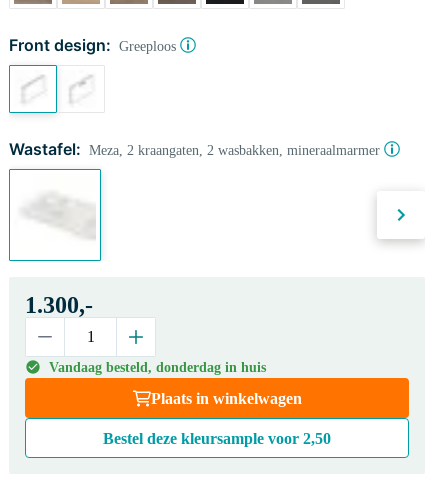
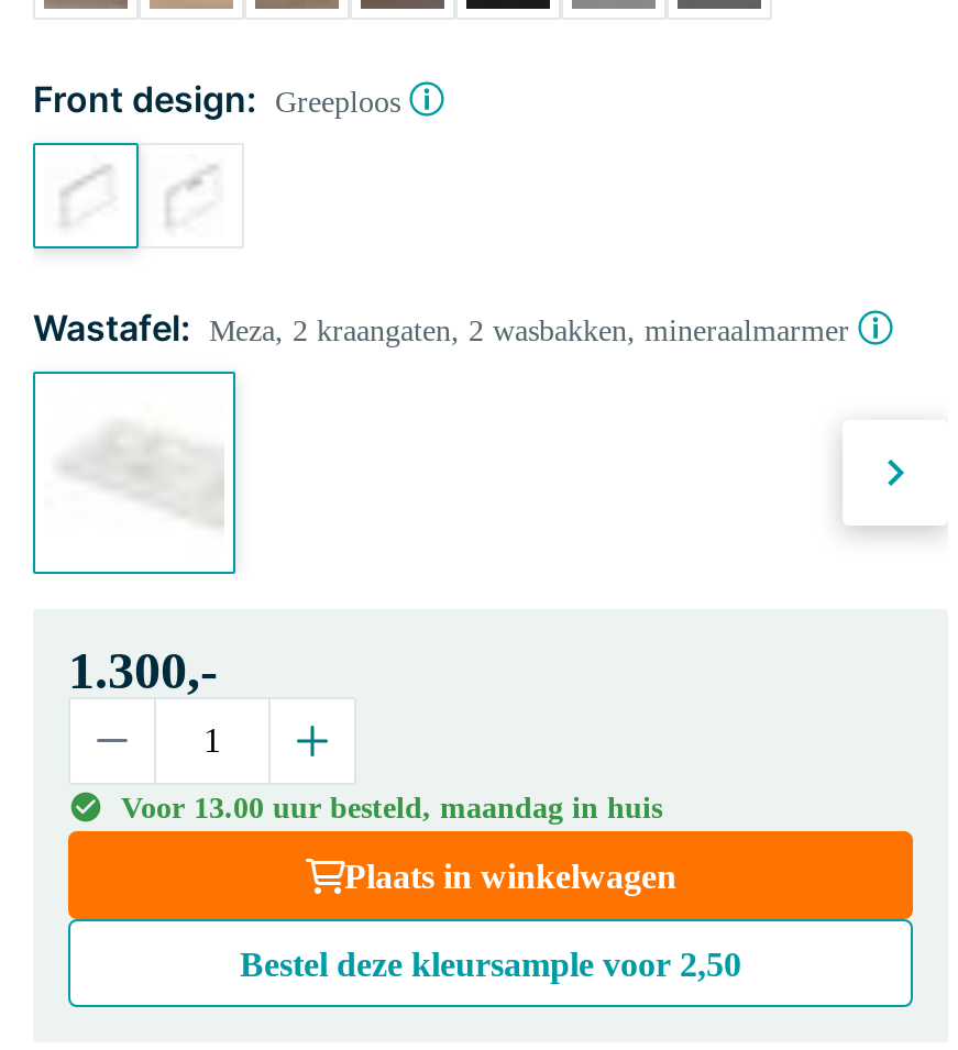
[49,360,266,375] Vandaag besteld, donderdag in huis -> [121,792,662,825] Voor 13.00 uur besteld, maandag in huis

